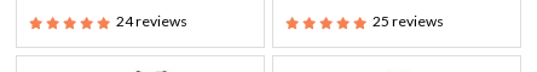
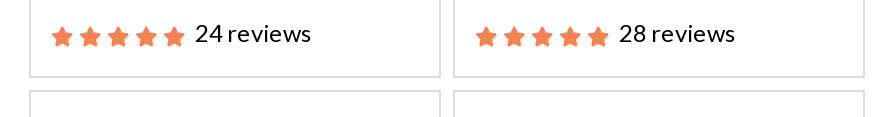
[373,12,444,30] 25 reviews -> [619,18,737,48] 28 reviews

